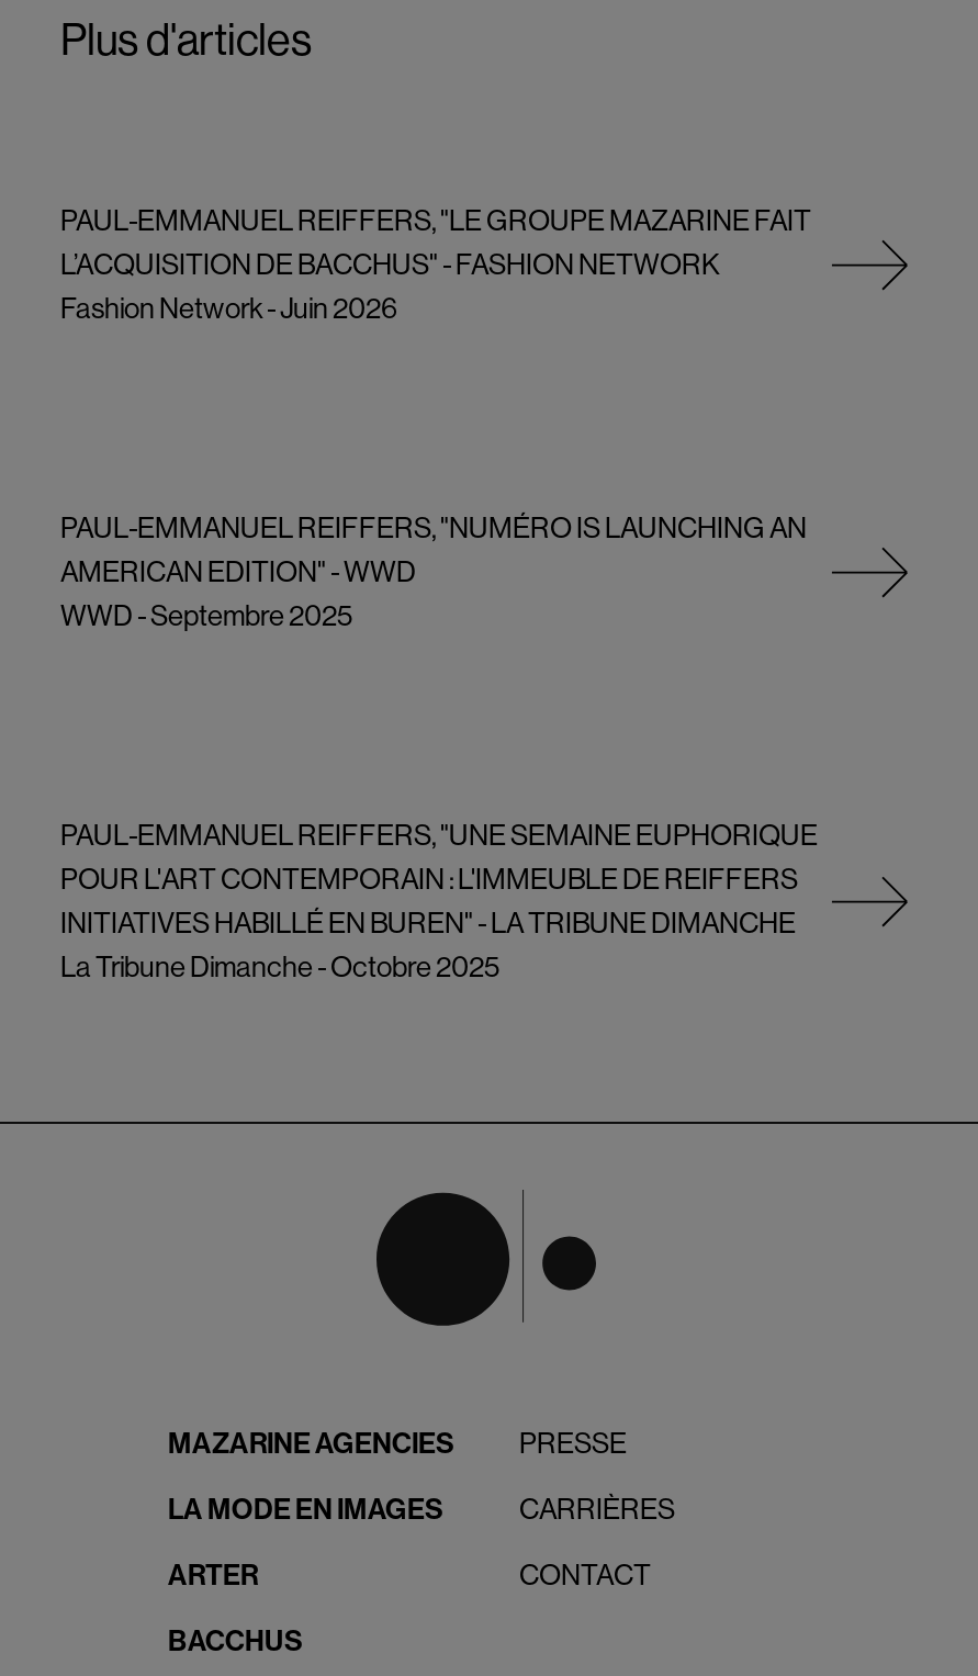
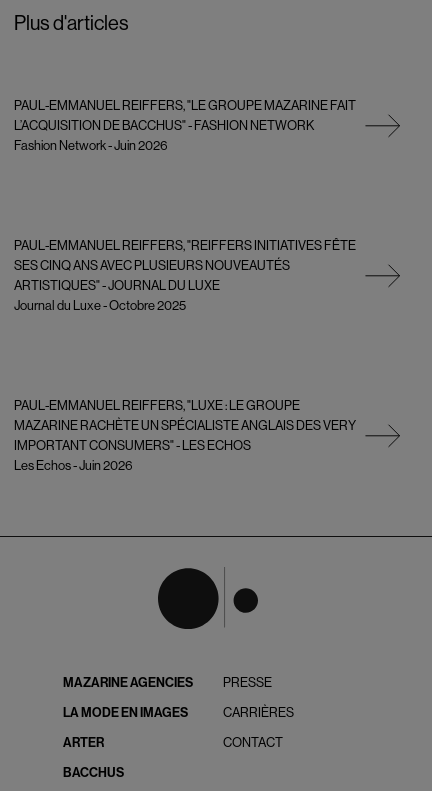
[60,511,807,631] PAUL-EMMANUEL REIFFERS, "NUMÉRO IS LAUNCHING AN | AMERICAN EDITION" - WWD | WWD - Septembre 2025 -> [14,238,356,313] PAUL-EMMANUEL REIFFERS, "REIFFERS INITIATIVES FÊTE | SES CINQ ANS AVEC PLUSIEURS NOUVEAUTÉS | ARTISTIQUES" - JOURNAL DU LUXE | Journal du Luxe - Octobre 2025
[60,818,818,983] PAUL-EMMANUEL REIFFERS, "UNE SEMAINE EUPHORIQUE | POUR L'ART CONTEMPORAIN : L'IMMEUBLE DE REIFFERS | INITIATIVES HABILLÉ EN BUREN" - LA TRIBUNE DIMANCHE | La Tribune Dimanche - Octobre 2025 -> [14,398,356,473] PAUL-EMMANUEL REIFFERS, "LUXE : LE GROUPE | MAZARINE RACHÈTE UN SPÉCIALISTE ANGLAIS DES VERY | IMPORTANT CONSUMERS" - LES ECHOS | Les Echos - Juin 2026

